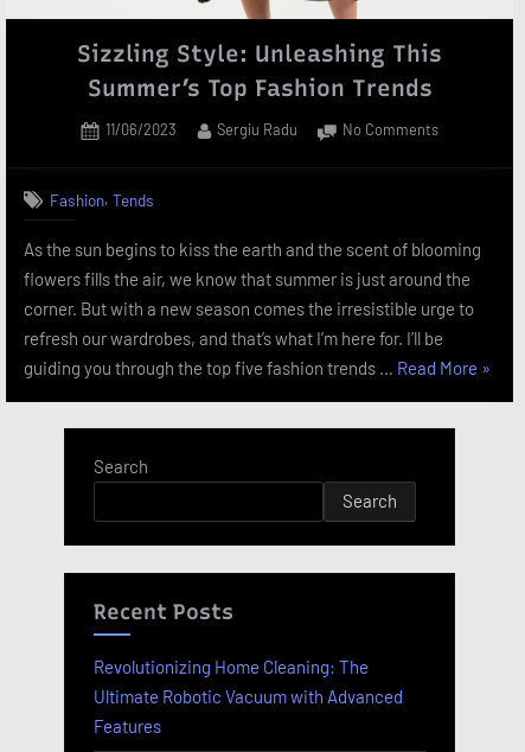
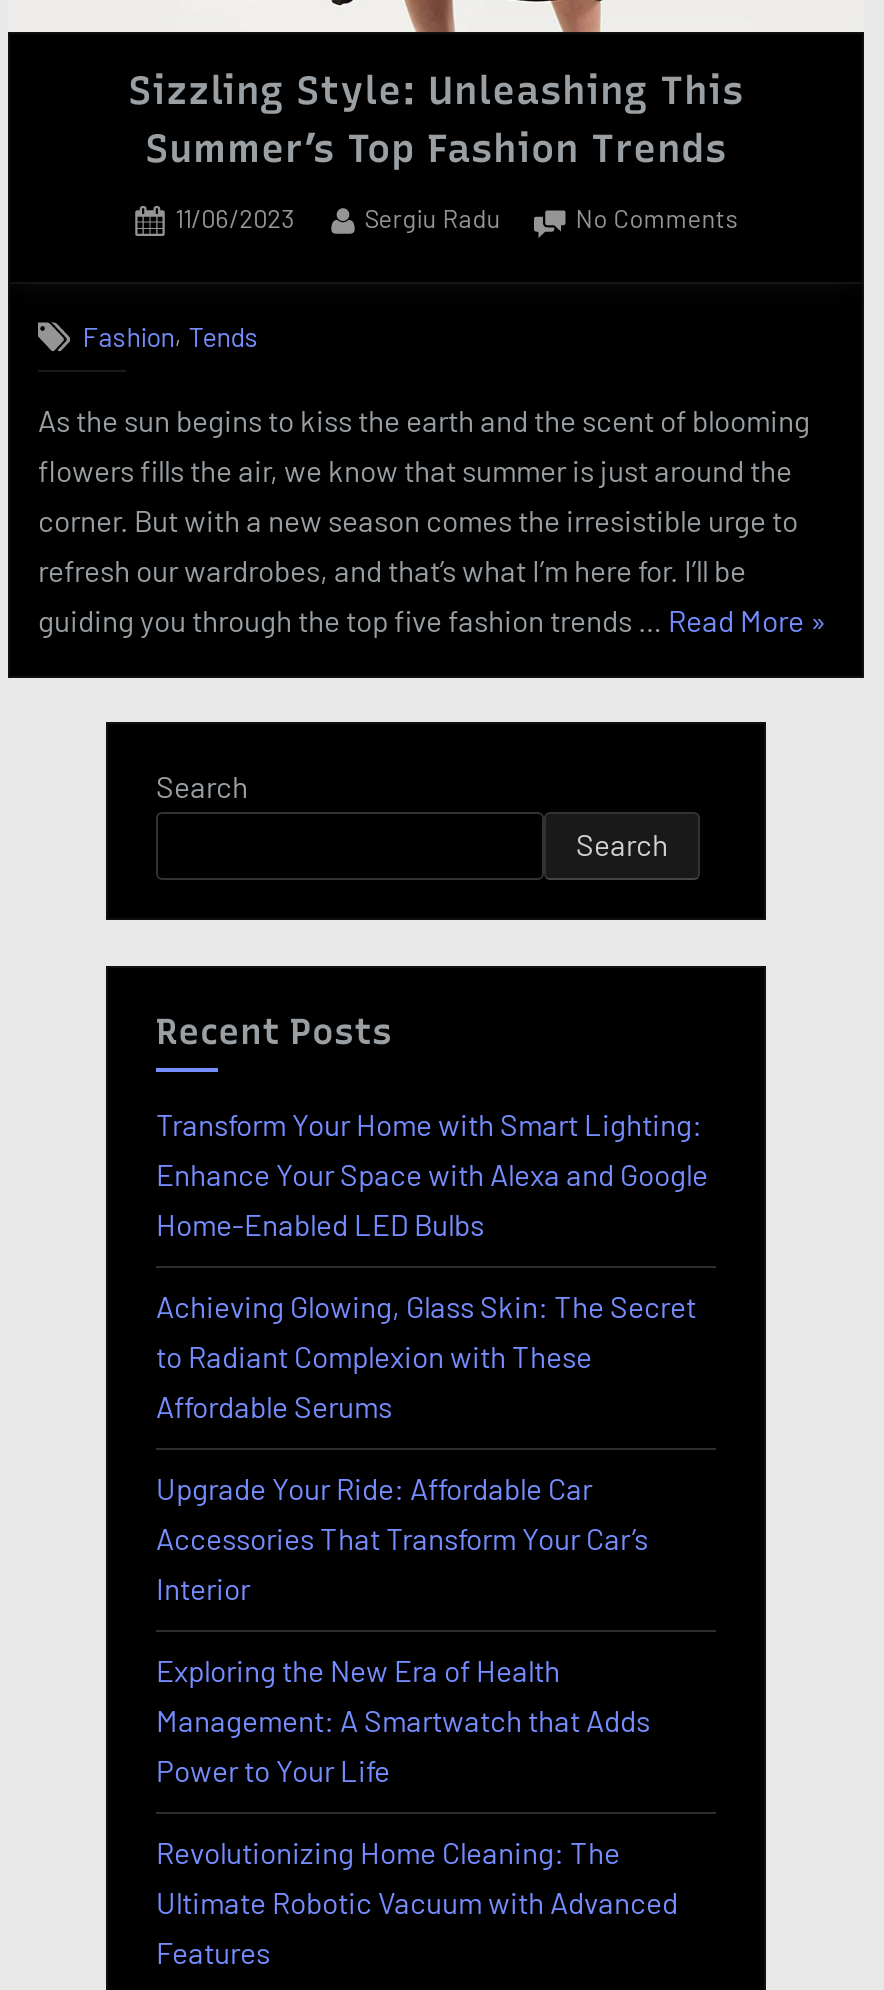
none -> [156,1107,708,1789] Transform Your Home with Smart Lighting: | Enhance Your Space with Alexa and Google | Home-Enabled LED Bulbs | Achieving Glowing, Glass Skin: The Secret | to Radiant Complexion with These | Affordable Serums | Upgrade Your Ride: Affordable Car | Accessories That Transform Your Car’s | Interior | Exploring the New Era of Health | Management: A Smartwatch that Adds | Power to Your Life

